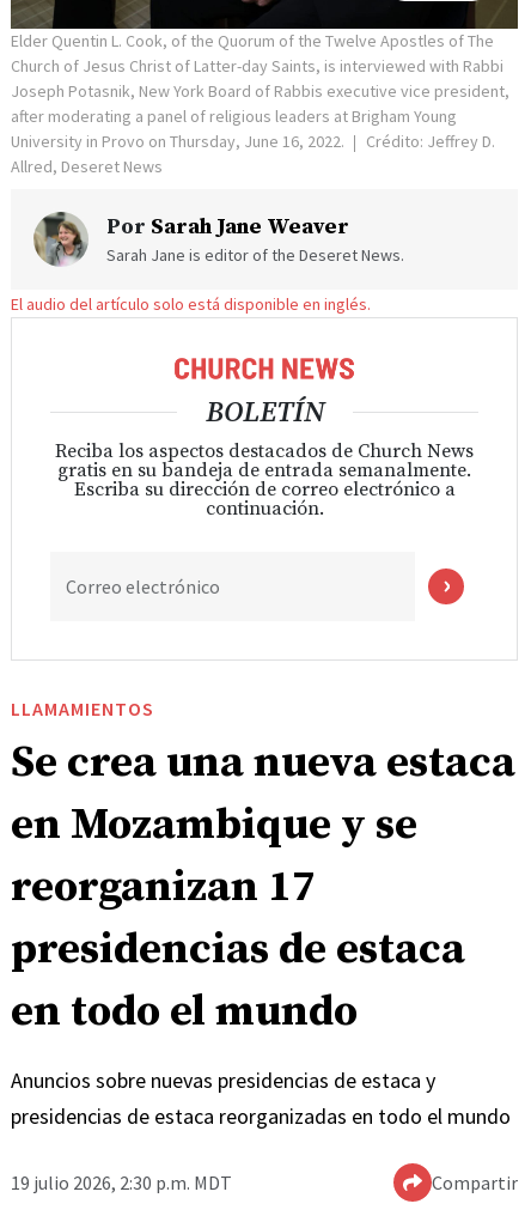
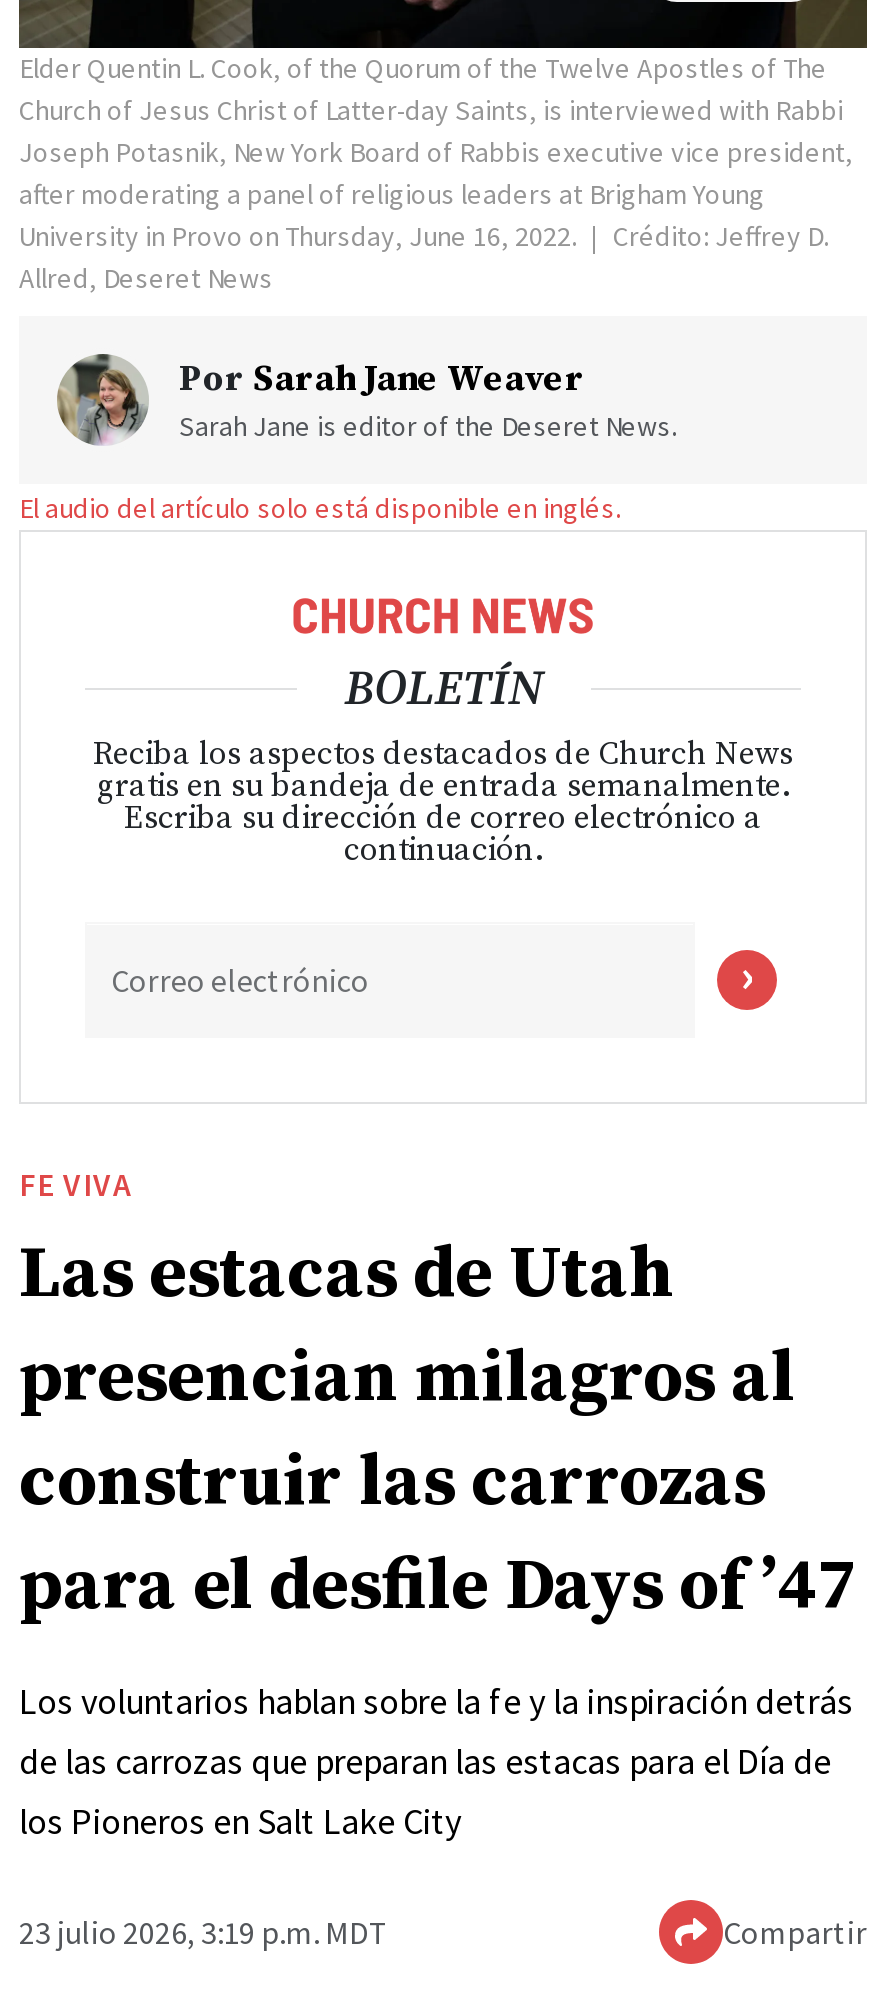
[11,697,515,1039] LLAMAMIENTOS | Se crea una nueva estaca | en Mozambique y se | reorganizan 17 | presidencias de estaca | en todo el mundo -> [19,1165,857,1633] FE VIVA | Las estacas de Utah | presencian milagros al | construir las carrozas | para el desfile Days of ’47
[11,1067,511,1130] Anuncios sobre nuevas presidencias de estaca y | presidencias de estaca reorganizadas en todo el mundo -> [19,1679,853,1845] Los voluntarios hablan sobre la fe y la inspiración detrás | de las carrozas que preparan las estacas para el Día de | los Pioneros en Salt Lake City
[11,1171,232,1195] 19 julio 2026, 2:30 p.m. MDT -> [19,1913,389,1953] 23 julio 2026, 3:19 p.m. MDT

